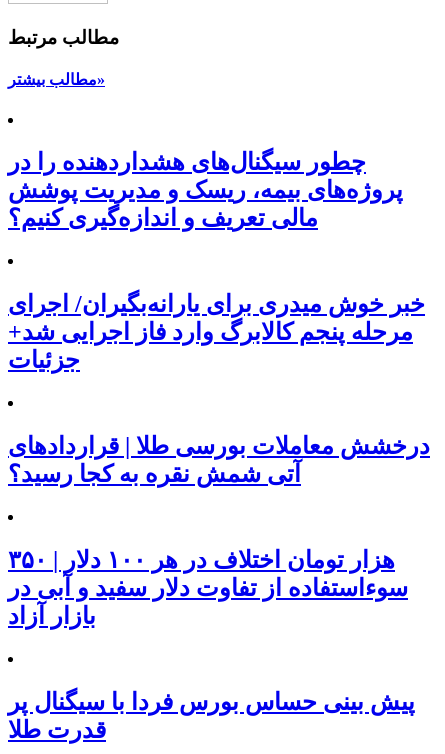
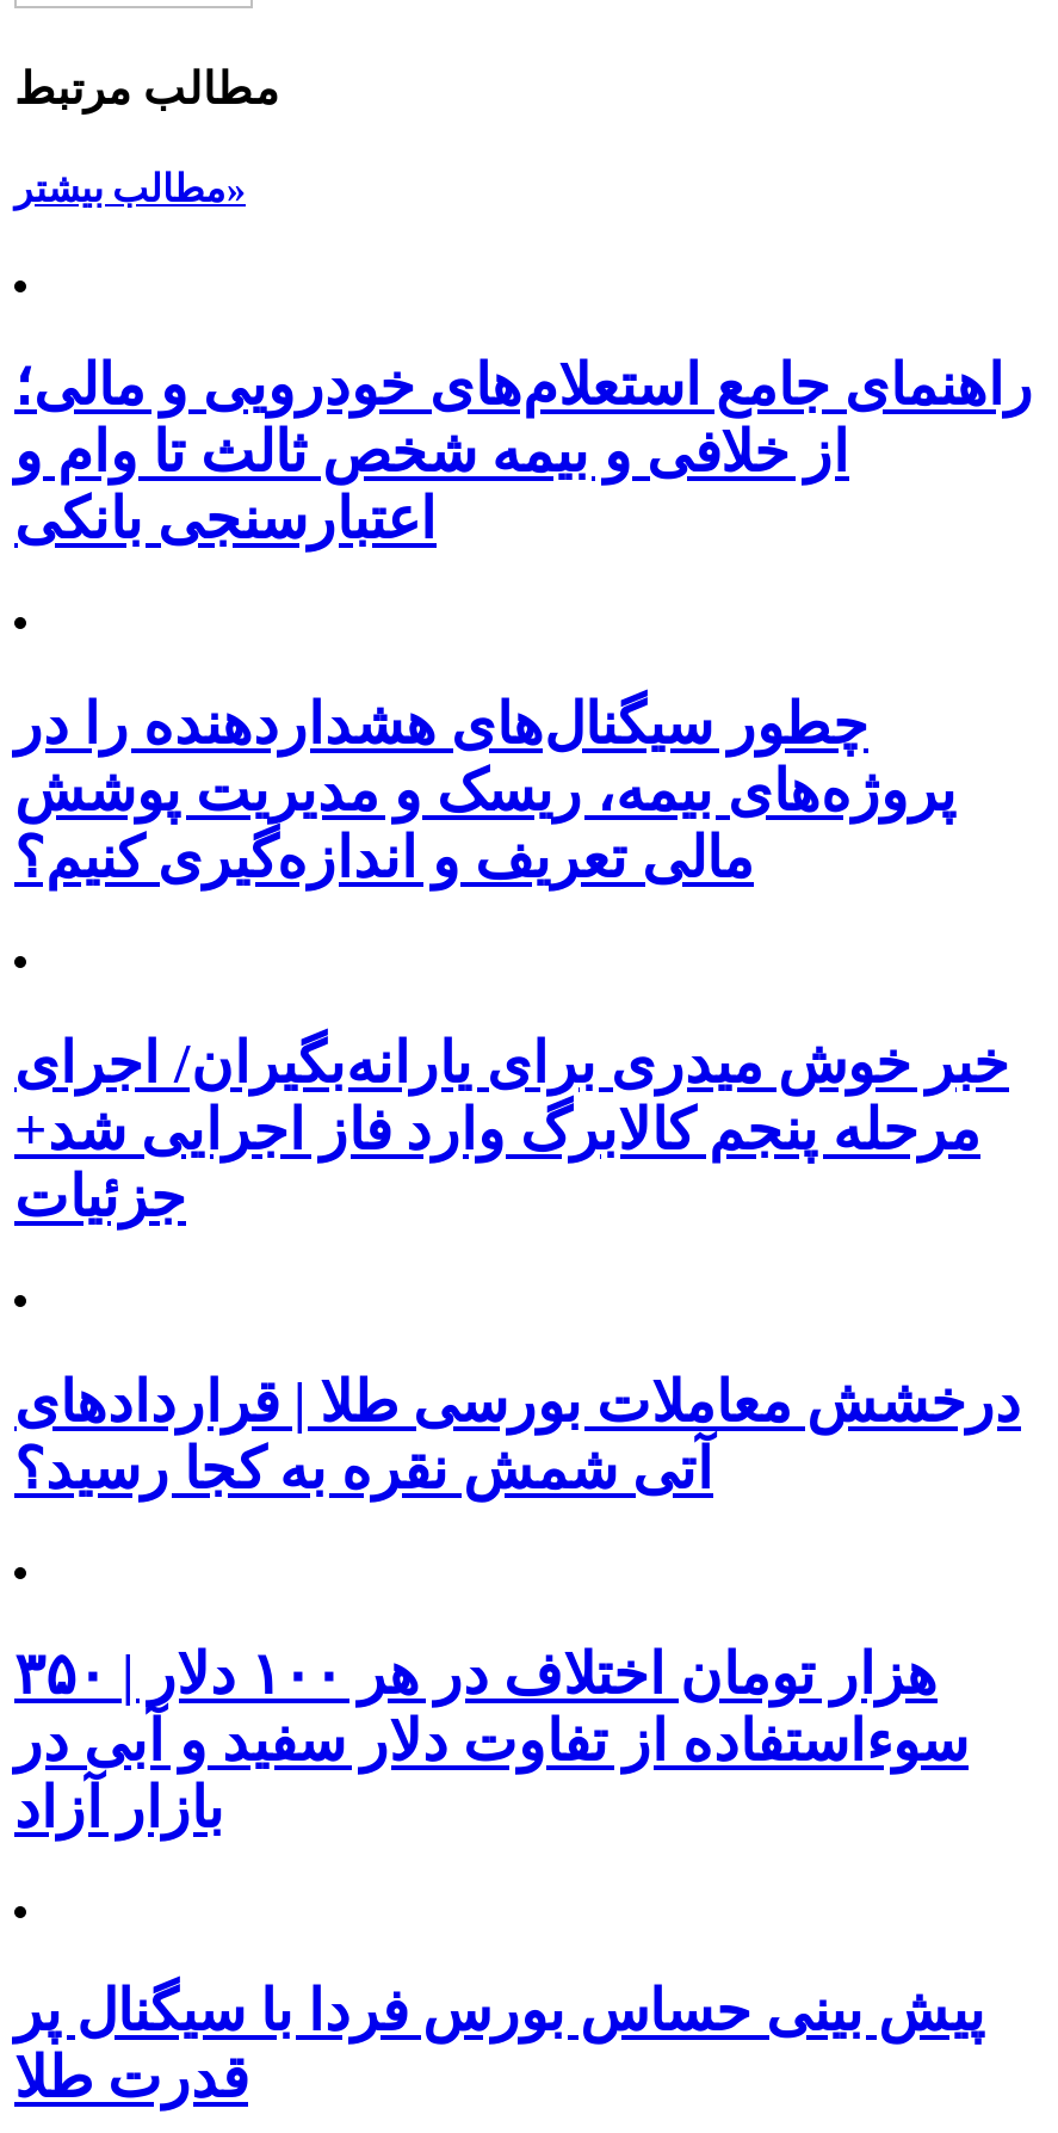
none -> [14,355,1033,551] راهنمای جامع استعلام‌های خودرویی و مالی؛ | از خلافی و بیمه شخص ثالث تا وام و | اعتبارسنجی بانکی

